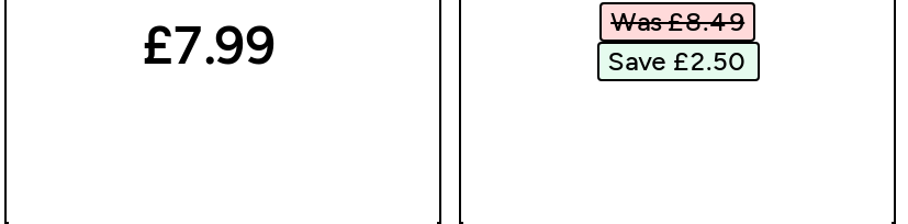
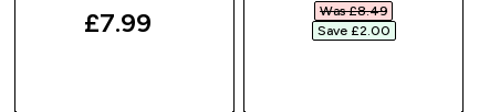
[607,47,748,78] Save £2.50 -> [317,23,390,39] Save £2.00

